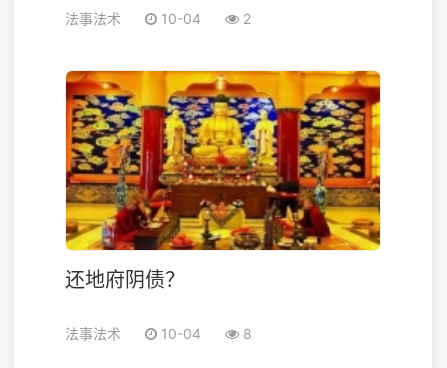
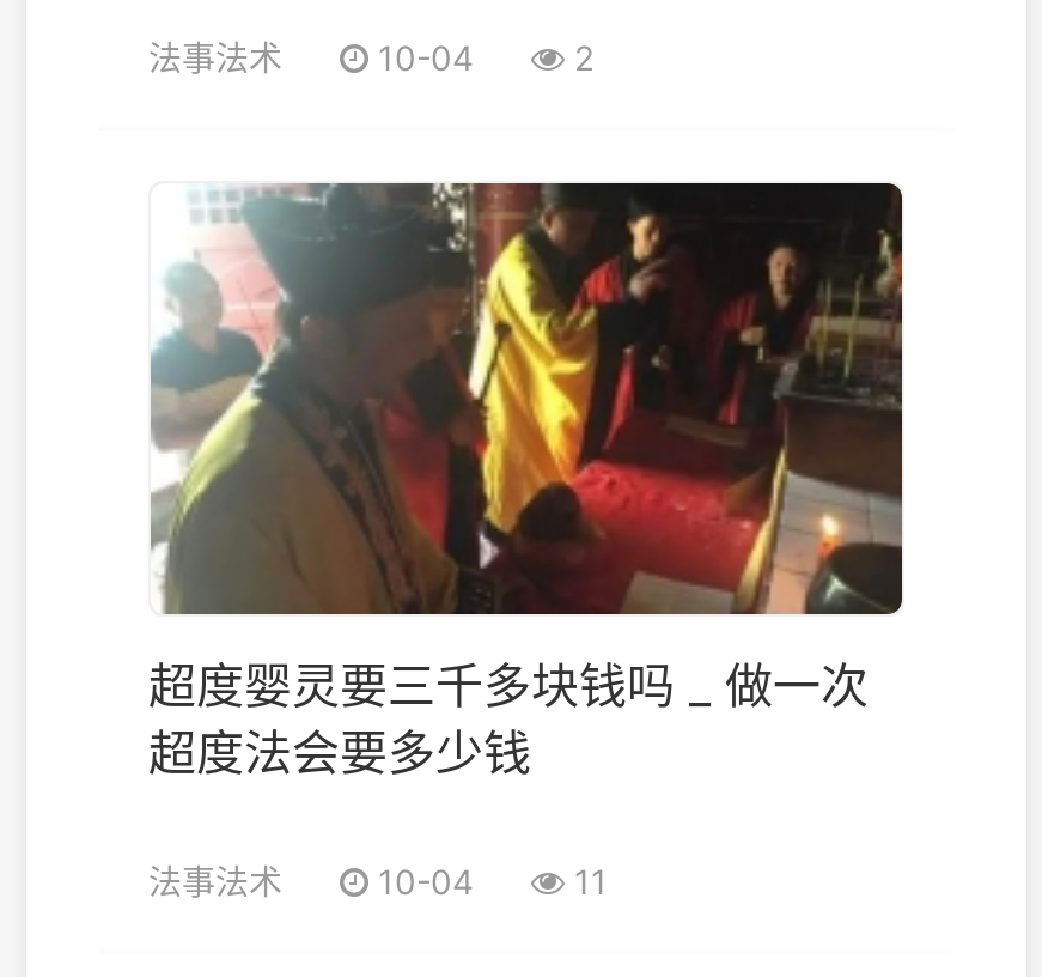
[65,70,381,292] [image] | 还地府阴债？ -> [148,180,904,781] [image] | 超度婴灵要三千多块钱吗 _ 做一次 | 超度法会要多少钱
[157,325,252,342] 10-04 8 -> [368,860,608,901] 10-04 11

